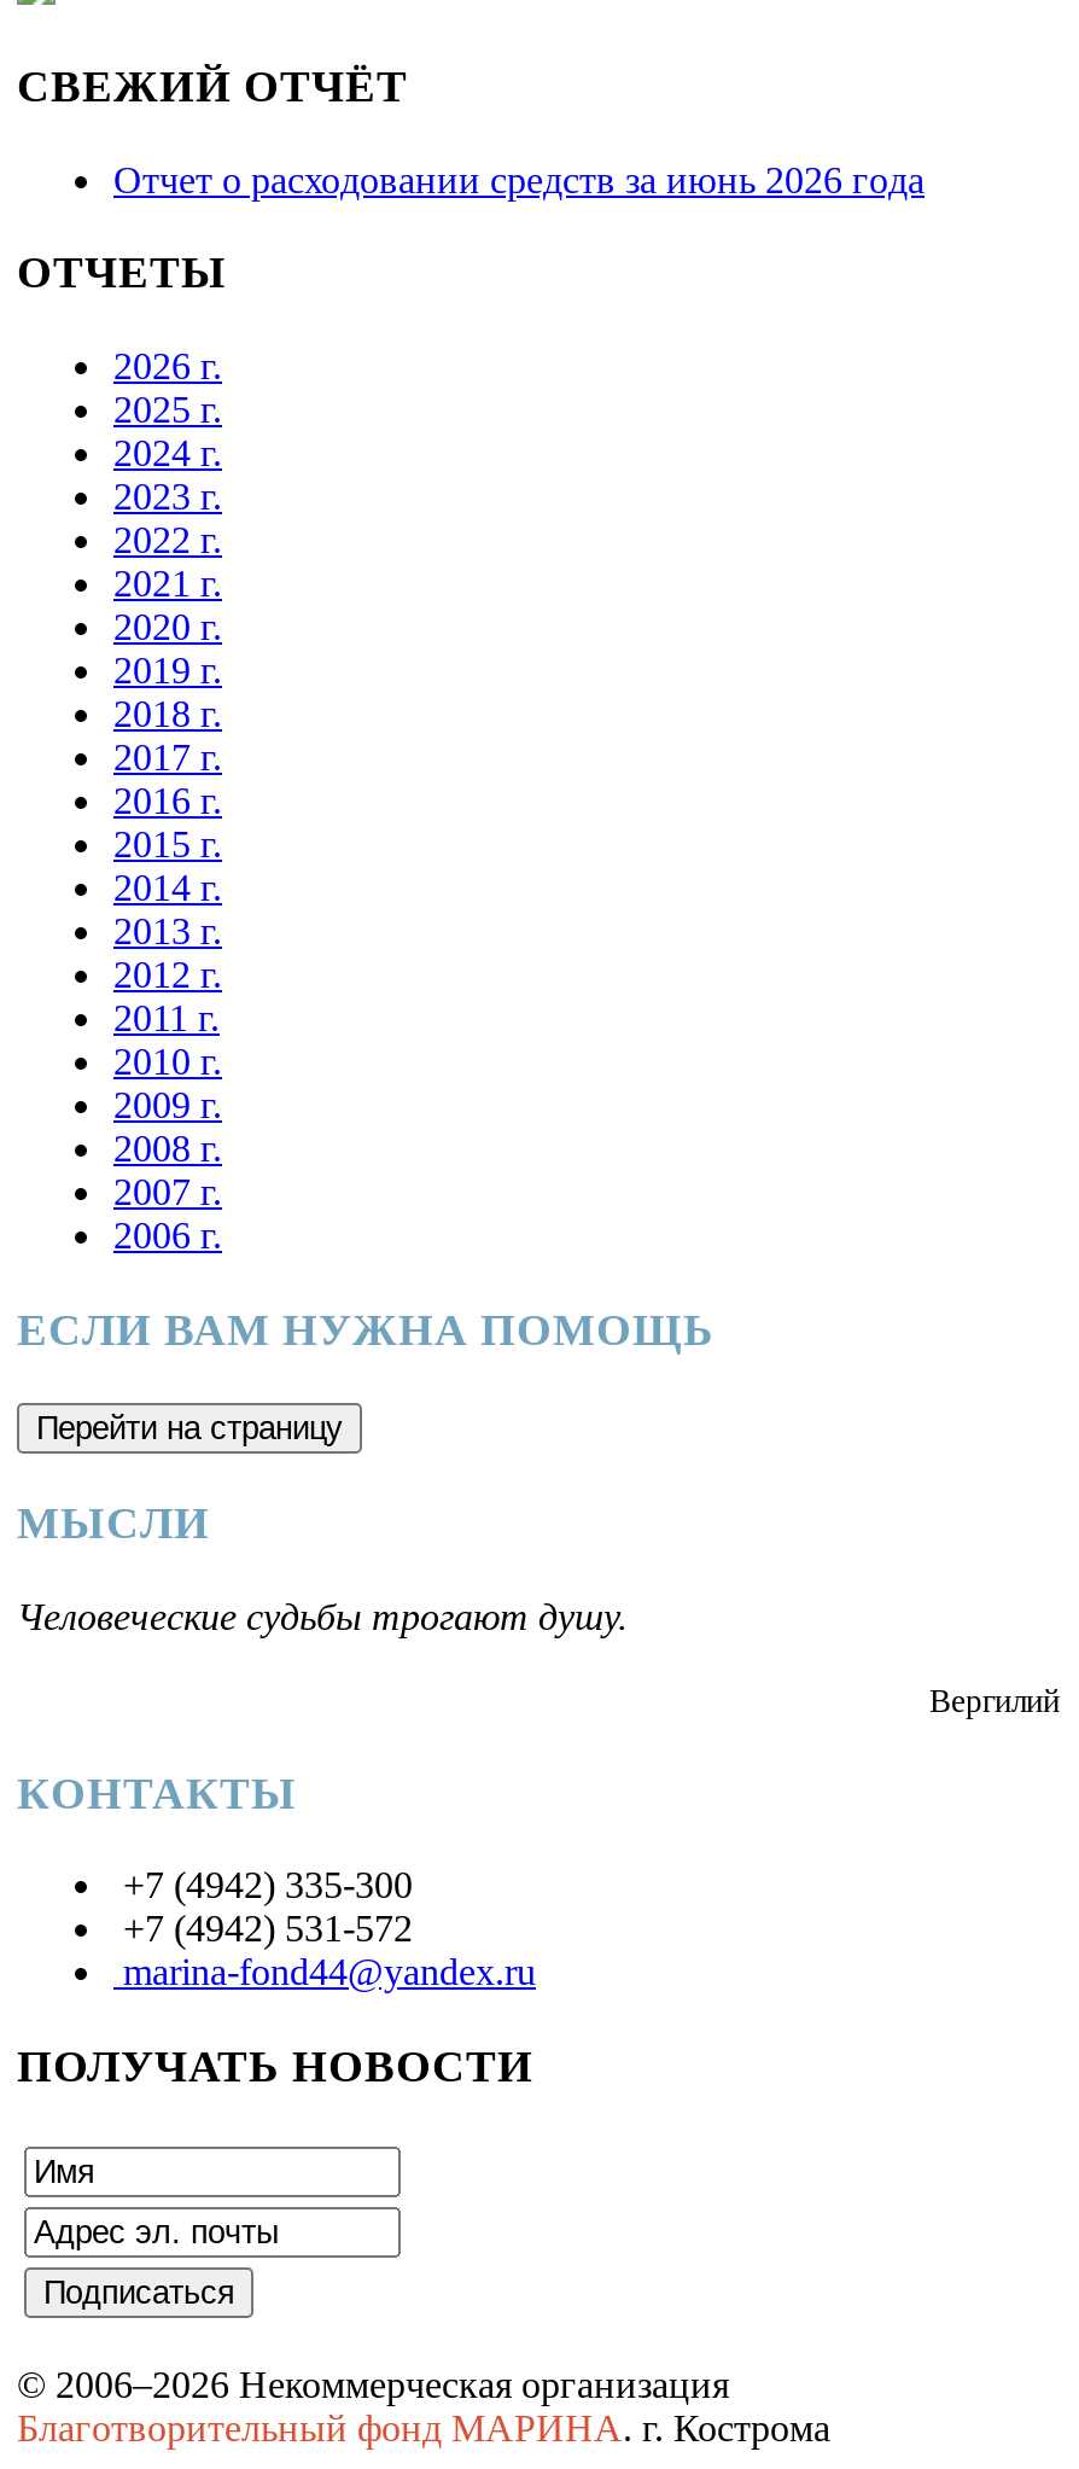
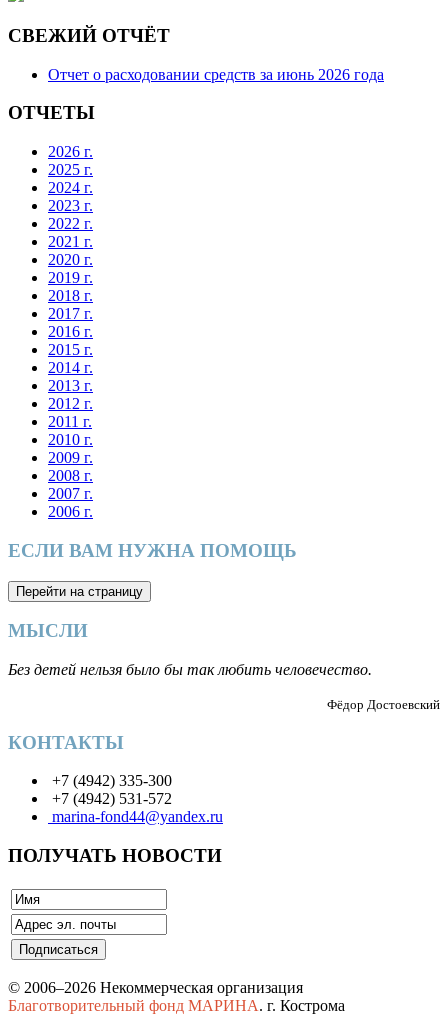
[17,1596,628,1637] Человеческие судьбы трогают душу. -> [8,661,372,678] Без детей нельзя было бы так любить человечество.
[929,1683,1060,1719] Вергилий -> [327,697,440,712] Фёдор Достоевский

